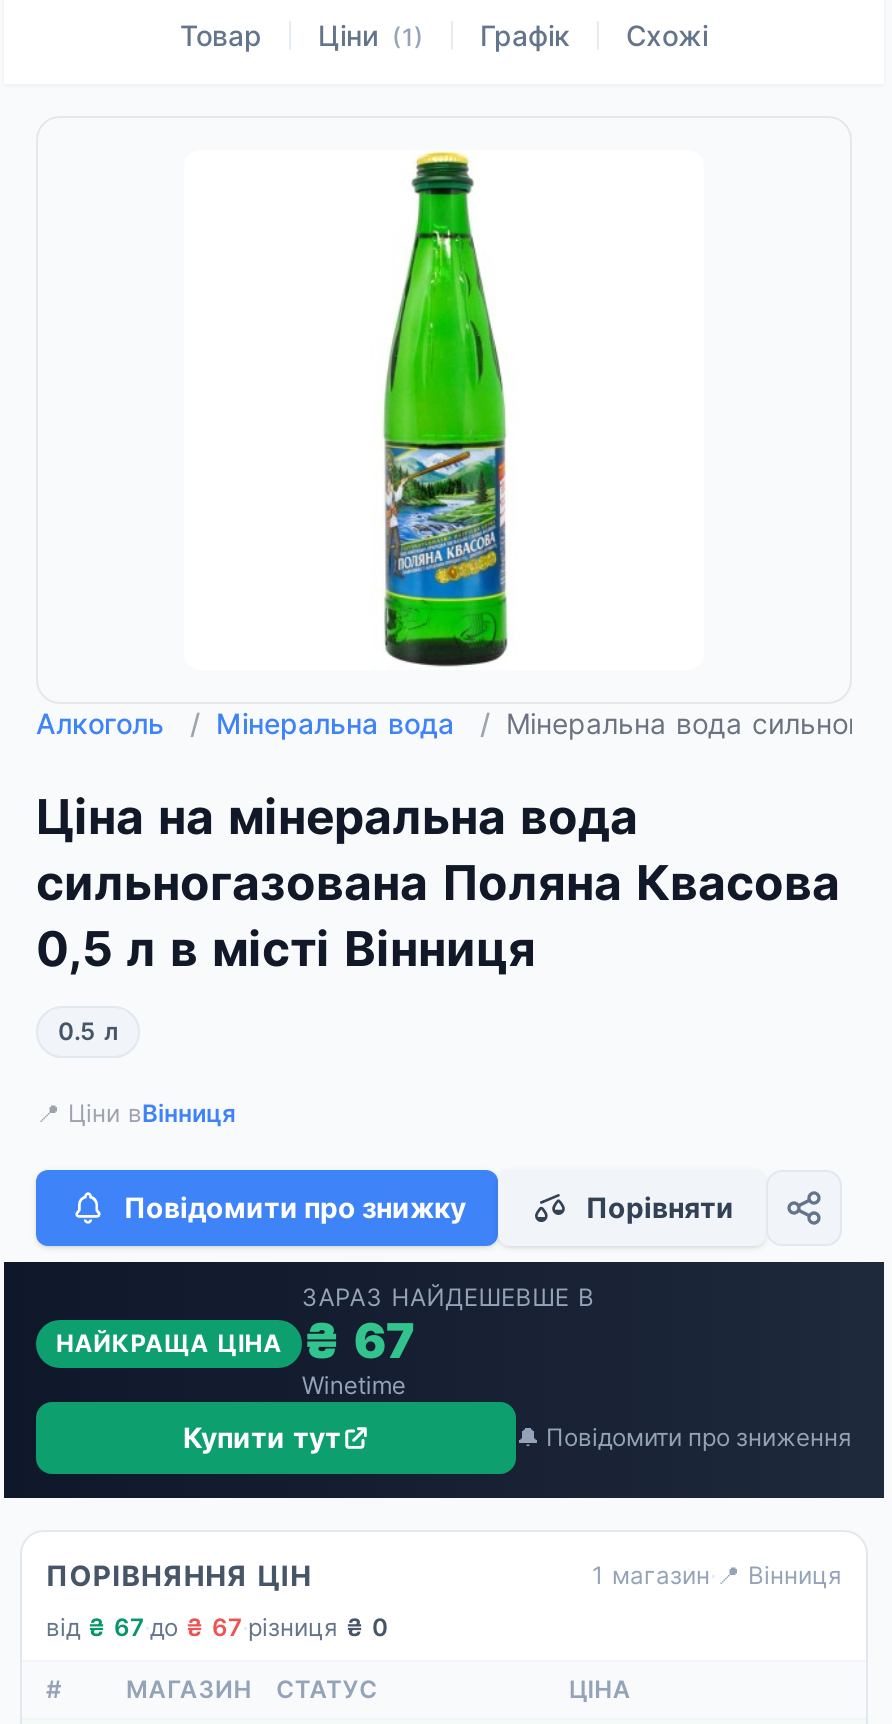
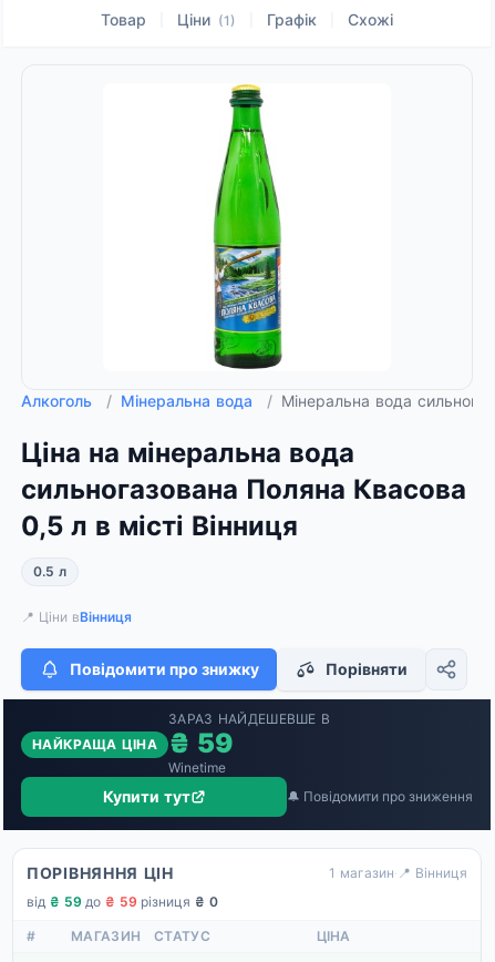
[56,1312,416,1370] НАЙКРАЩА ЦІНА ₴ 67 -> [32,727,232,759] НАЙКРАЩА ЦІНА ₴ 59
[46,1612,388,1642] від ₴ 67 · до ₴ 67 · різниця ₴ 0 -> [27,893,218,910] від ₴ 59 · до ₴ 59 · різниця ₴ 0

